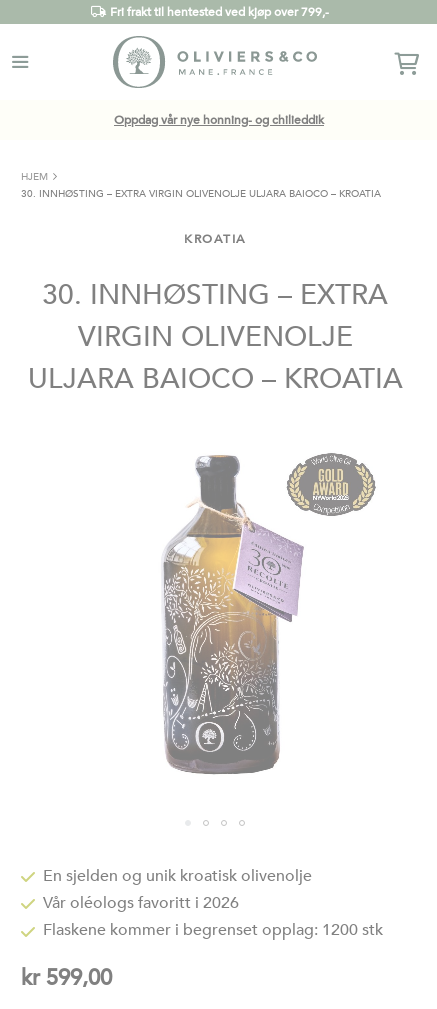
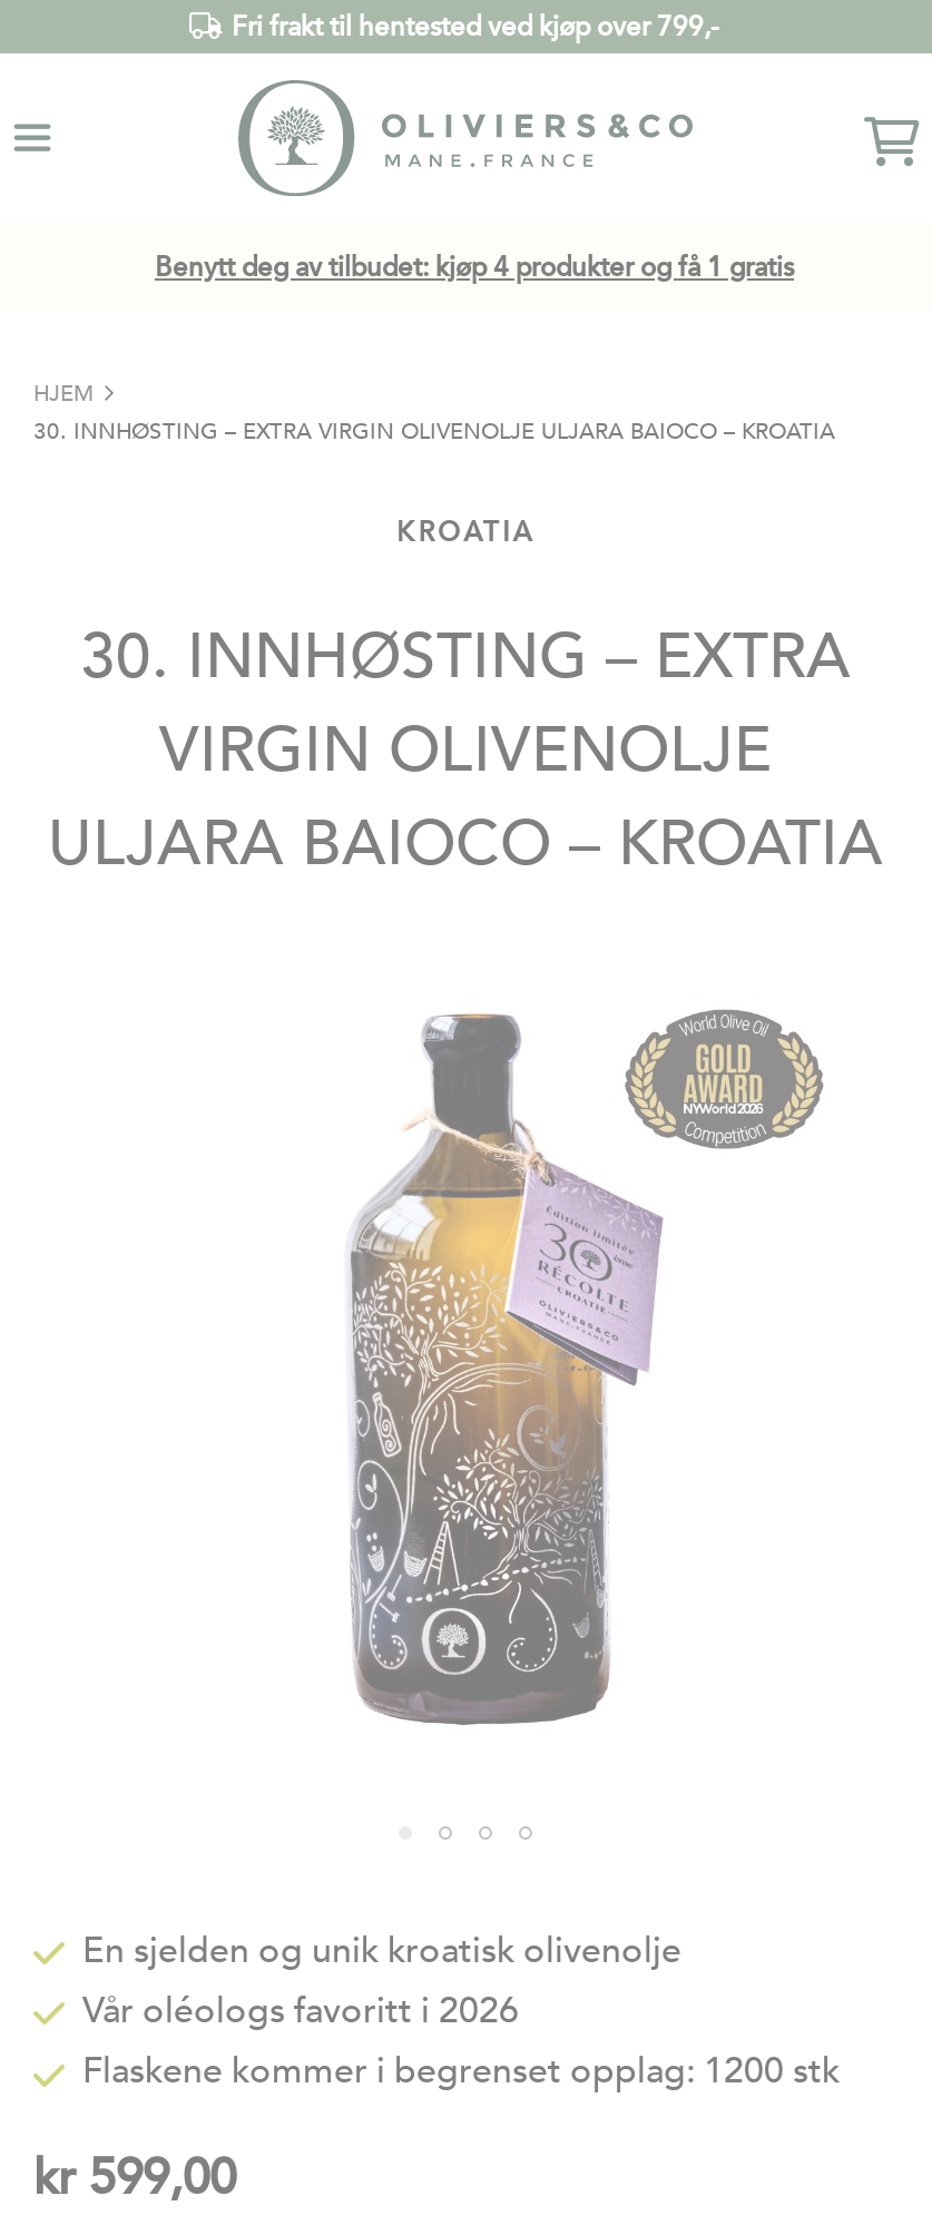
[114,112,324,128] Oppdag vår nye honning- og chilieddik -> [155,249,794,285] Benytt deg av tilbudet: kjøp 4 produkter og få 1 gratis

